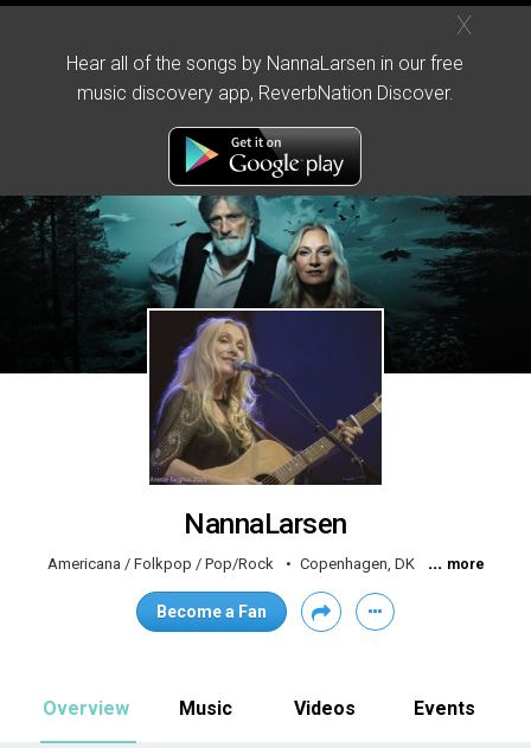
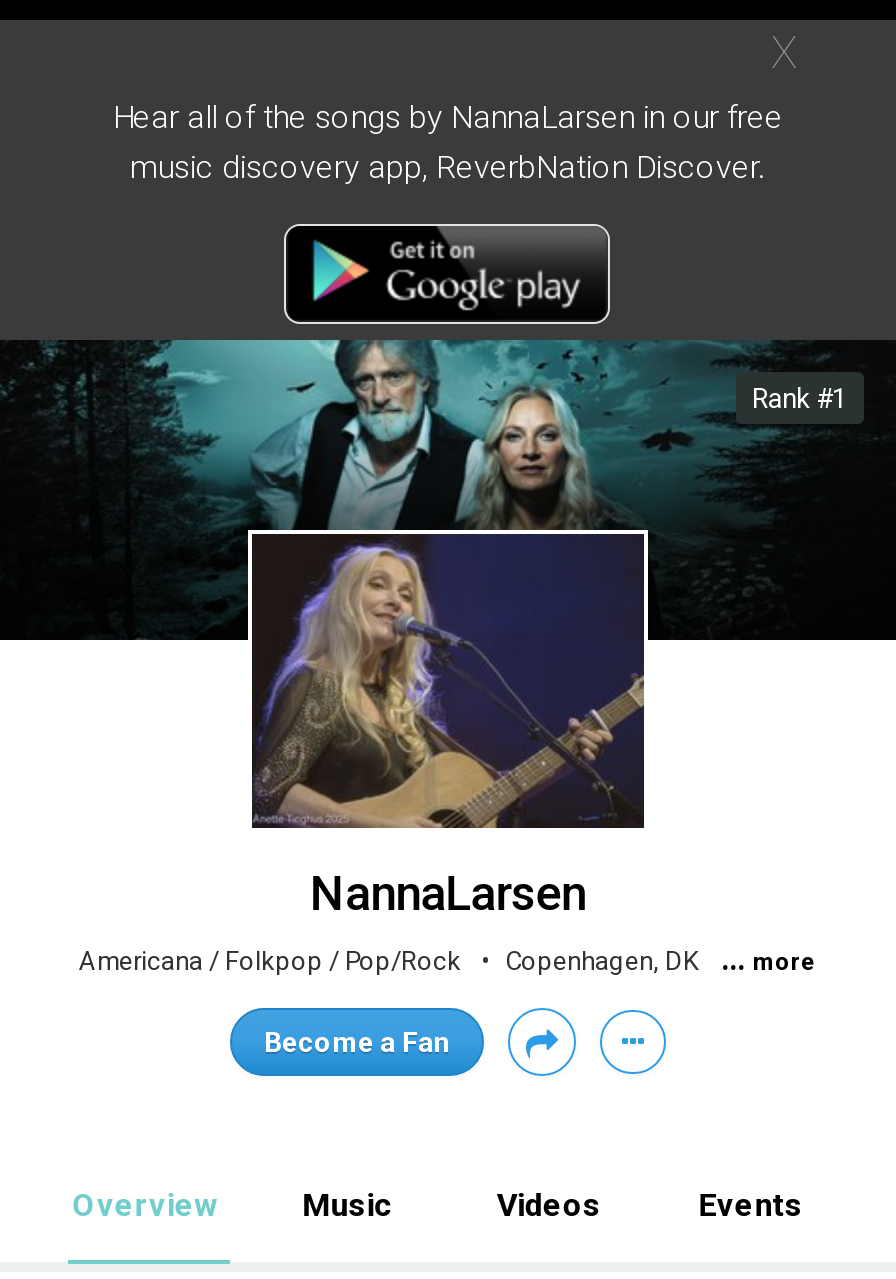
none -> [752,382,848,414] Rank #1

